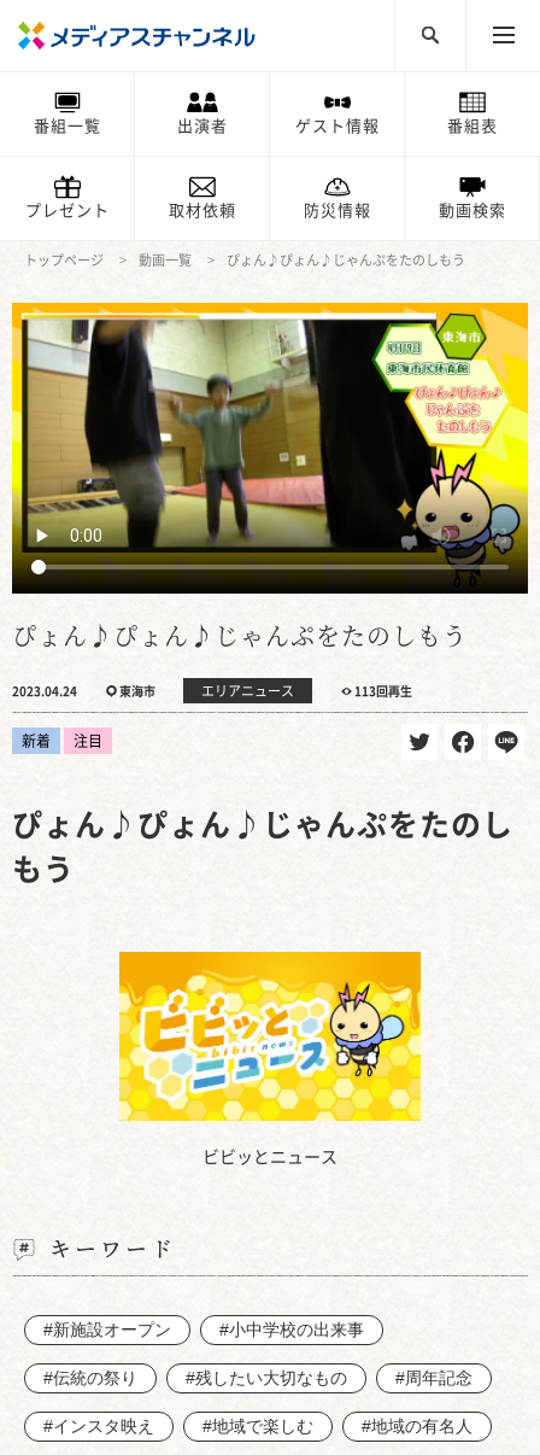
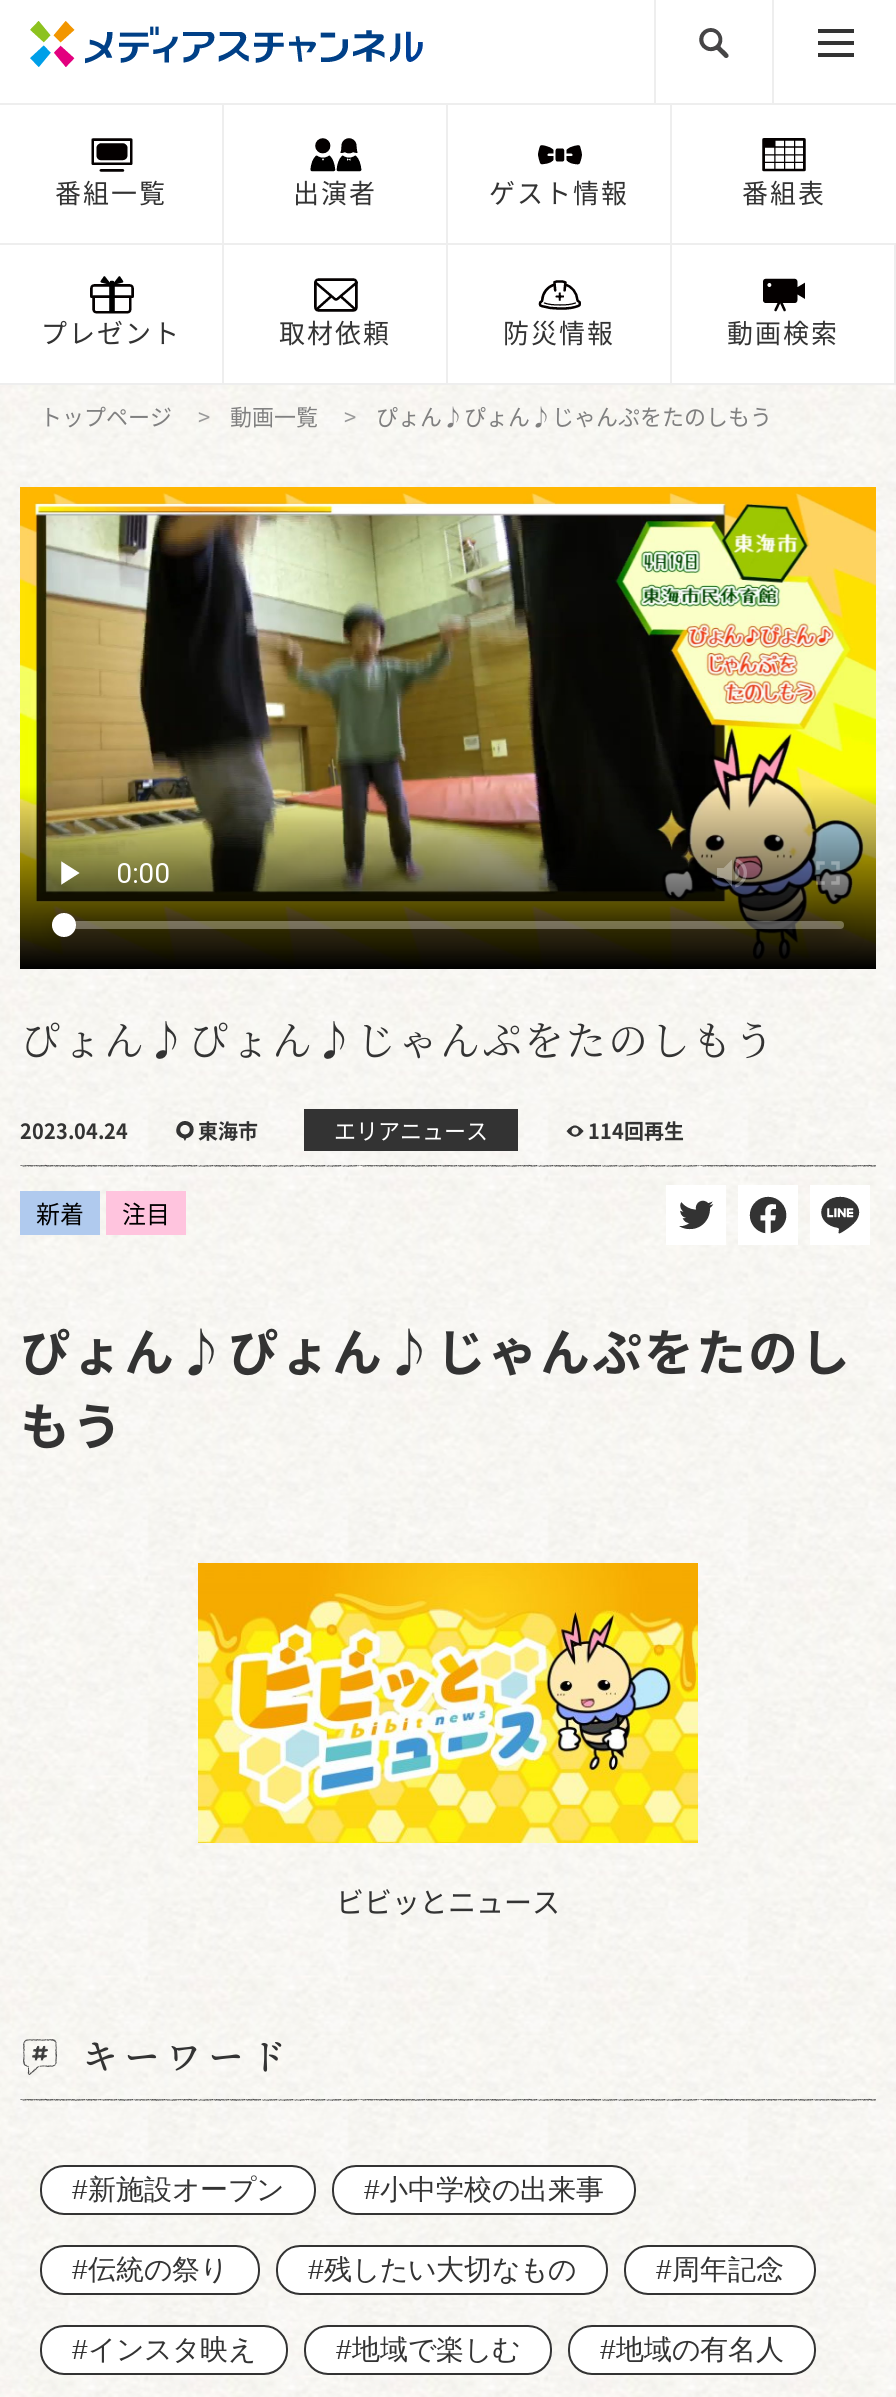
[354,685,412,697] 113回再生 -> [588,1121,684,1141] 114回再生

